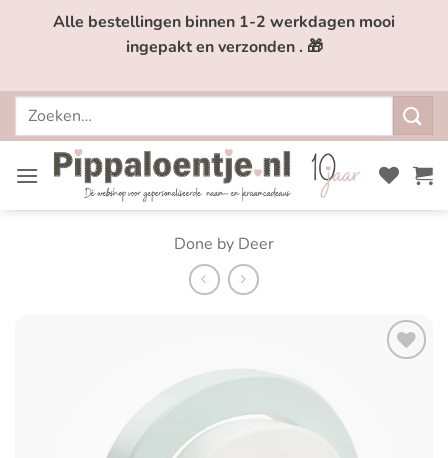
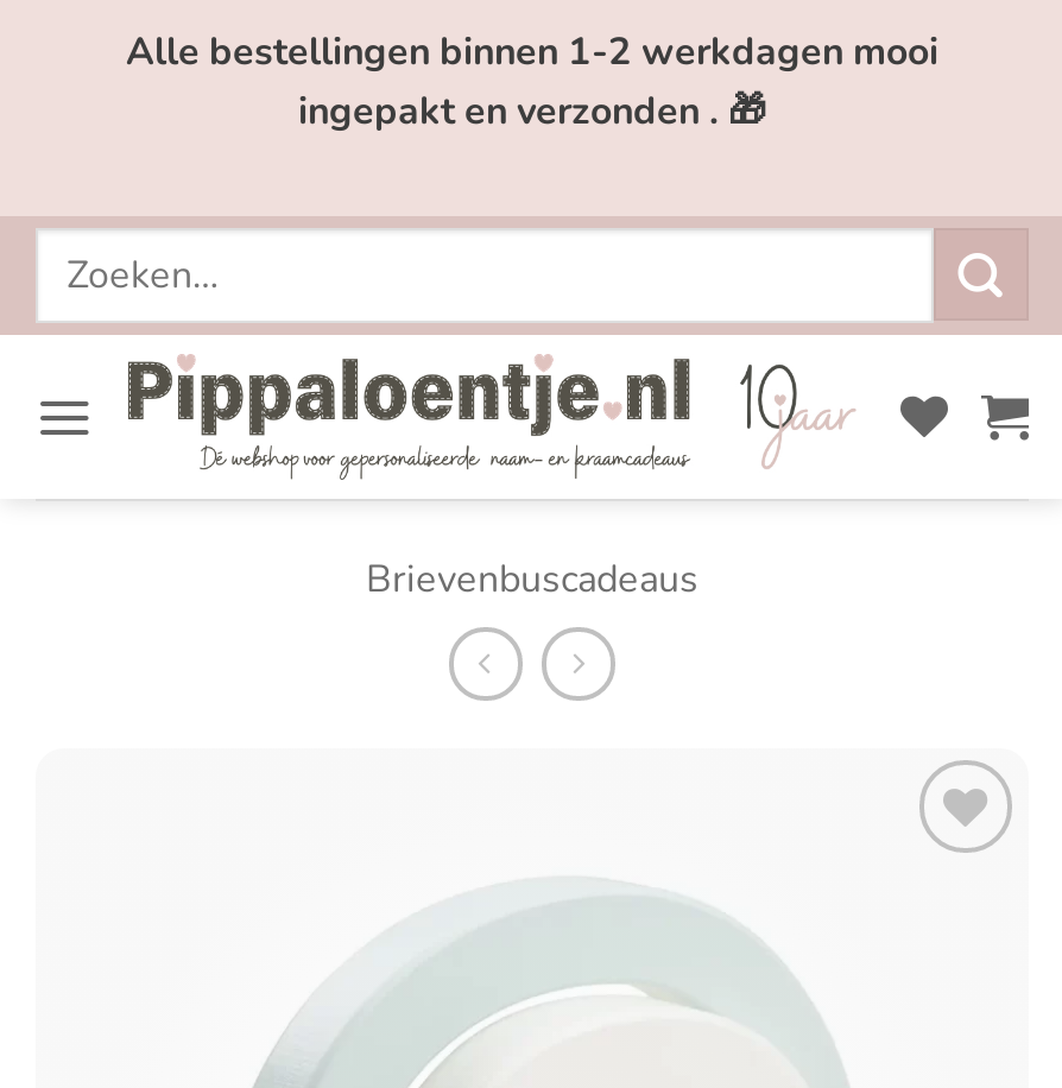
[174,233,274,255] Done by Deer -> [366,553,698,606] Brievenbuscadeaus

